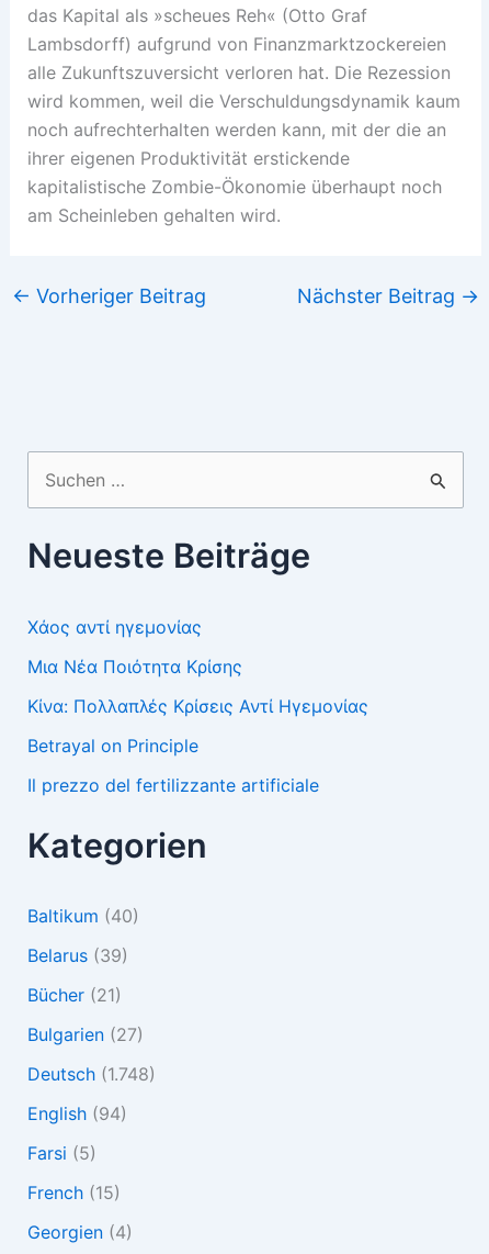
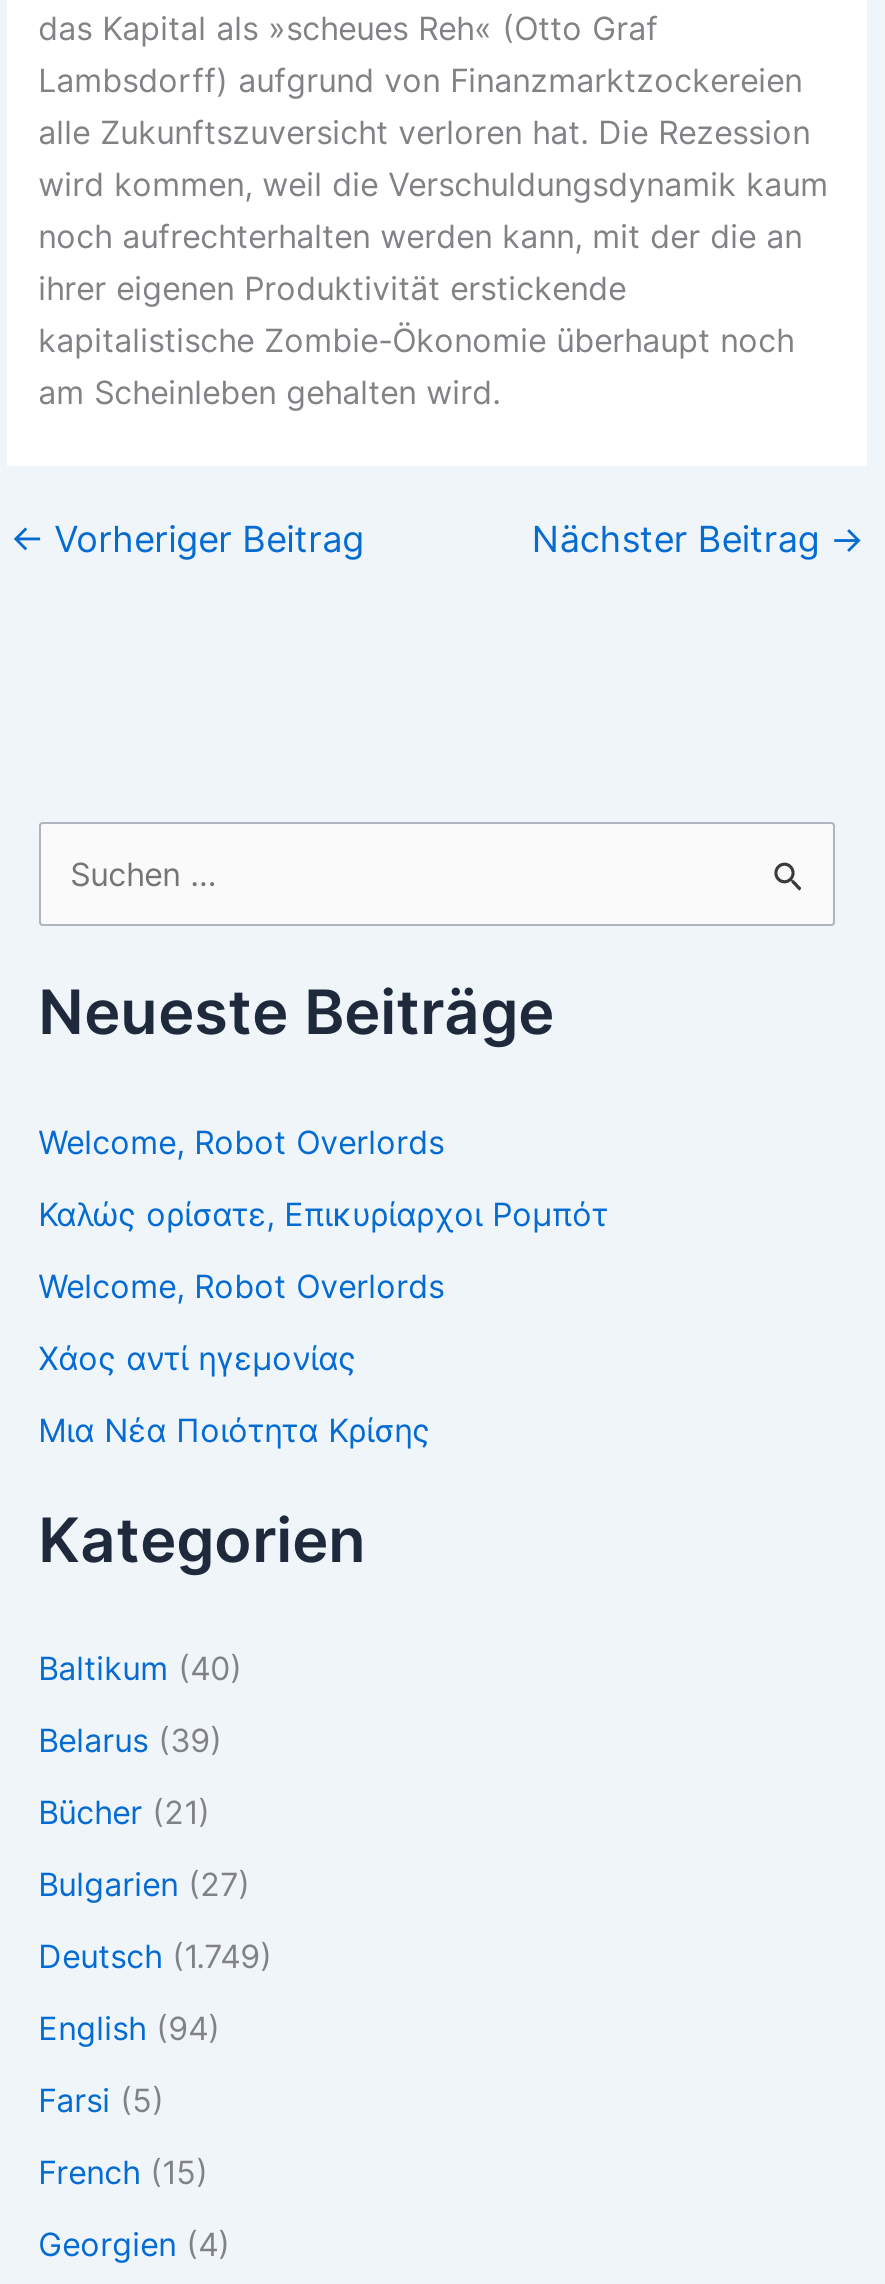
none -> [38,1122,608,1306] Welcome, Robot Overlords | Καλώς ορίσατε, Eπικυρίαρχοι Ρομπότ | Welcome, Robot Overlords
moved [27,616,242,677] -> [38,1338,430,1450]: Χάος αντί ηγεμονίας | Μια Νέα Ποιότητα Κρίσης
[27,695,368,796] Κίνα: Πολλαπλές Κρίσεις Αντί Ηγεμονίας | Betrayal on Principle | Il prezzo del fertilizzante artificiale -> none
[27,1063,155,1085] Deutsch (1.748) -> [38,1937,272,1977] Deutsch (1.749)

